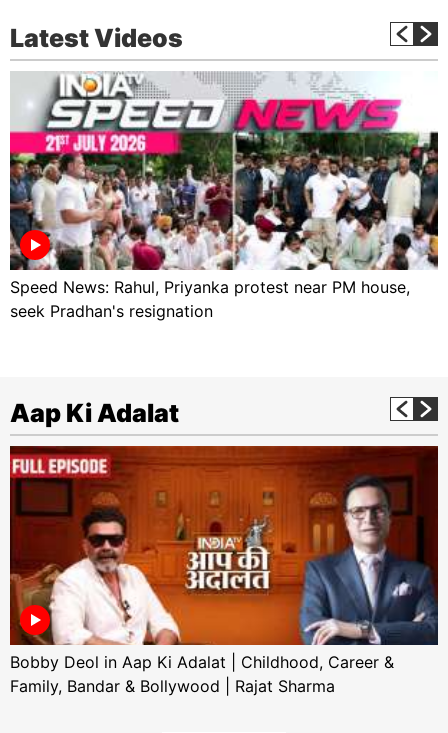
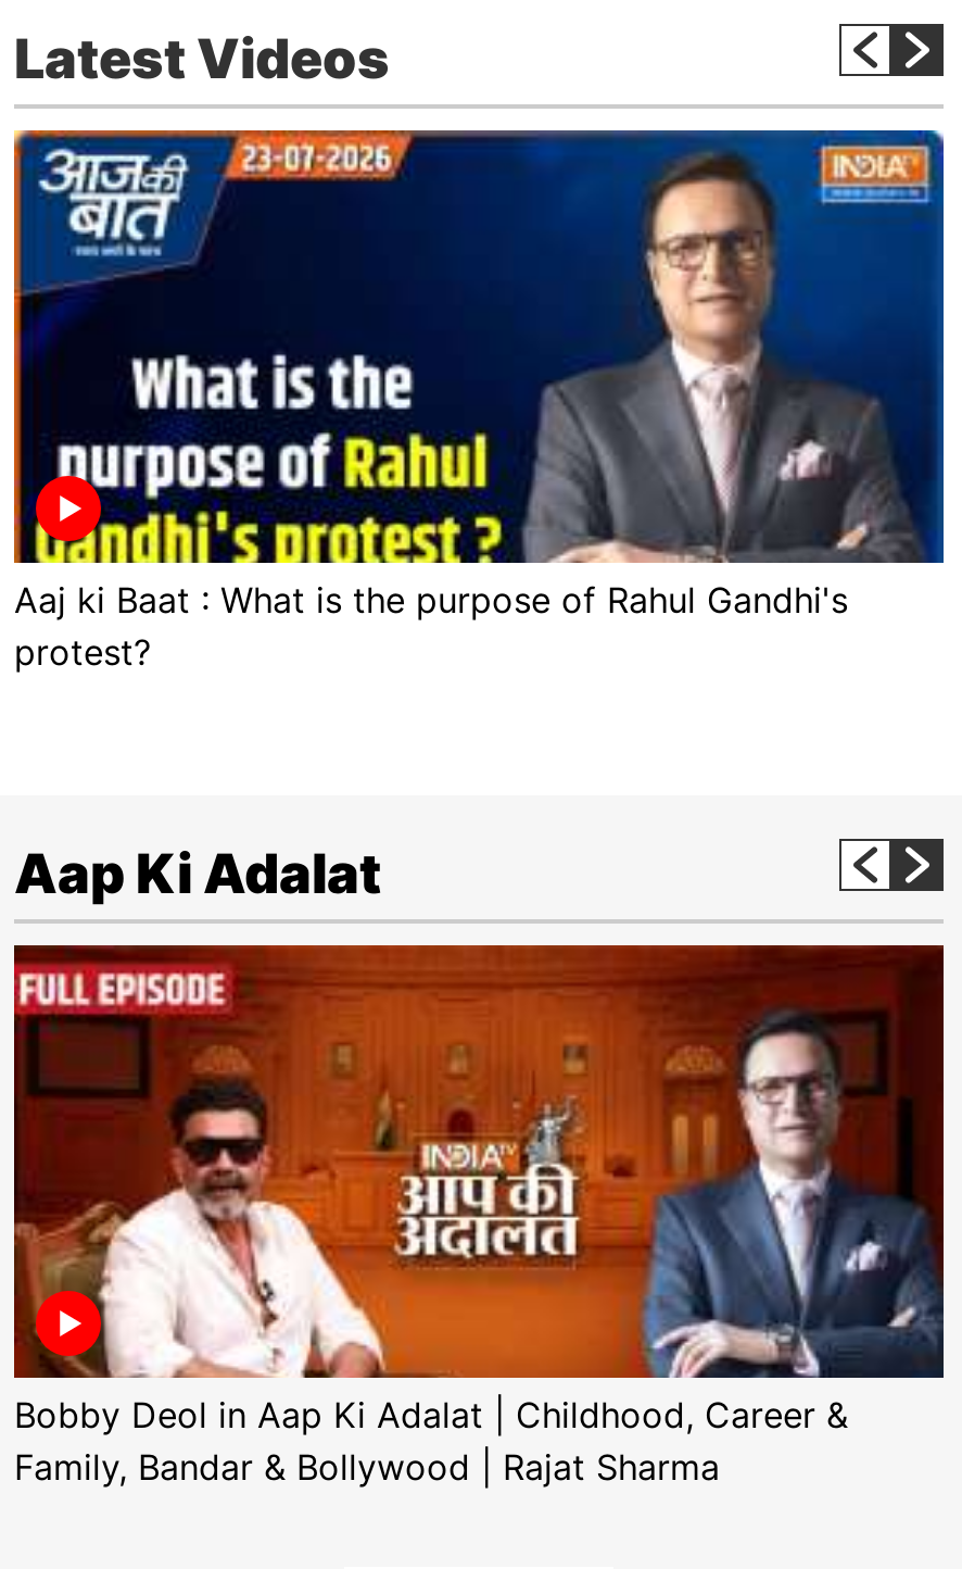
[9,71,439,321] [image] | Speed News: Rahul, Priyanka protest near PM house, | seek Pradhan's resignation -> [12,128,946,673] [image] | Aaj ki Baat : What is the purpose of Rahul Gandhi's | protest?

